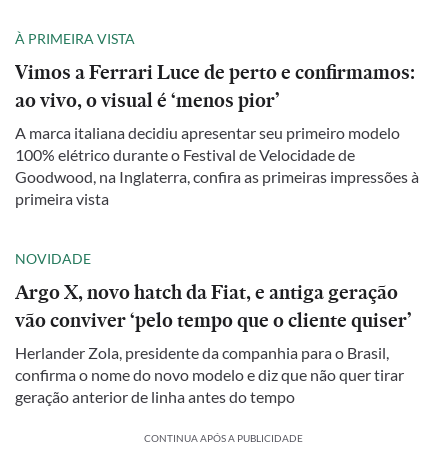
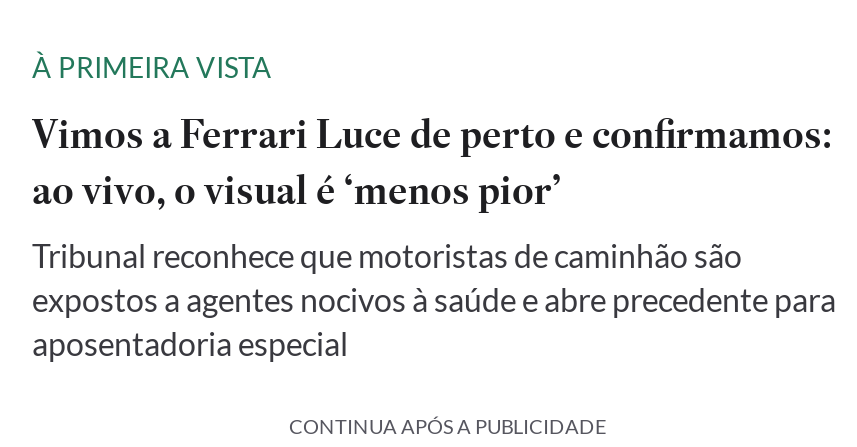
[15,123,419,406] A marca italiana decidiu apresentar seu primeiro modelo | 100% elétrico durante o Festival de Velocidade de | Goodwood, na Inglaterra, confira as primeiras impressões à | primeira vista | NOVIDADE | Argo X, novo hatch da Fiat, e antiga geração | vão conviver ‘pelo tempo que o cliente quiser’ | Herlander Zola, presidente da companhia para o Brasil, | confirma o nome do novo modelo e diz que não quer tirar | geração anterior de linha antes do tempo -> [32,236,836,362] Tribunal reconhece que motoristas de caminhão são | expostos a agentes nocivos à saúde e abre precedente para | aposentadoria especial

